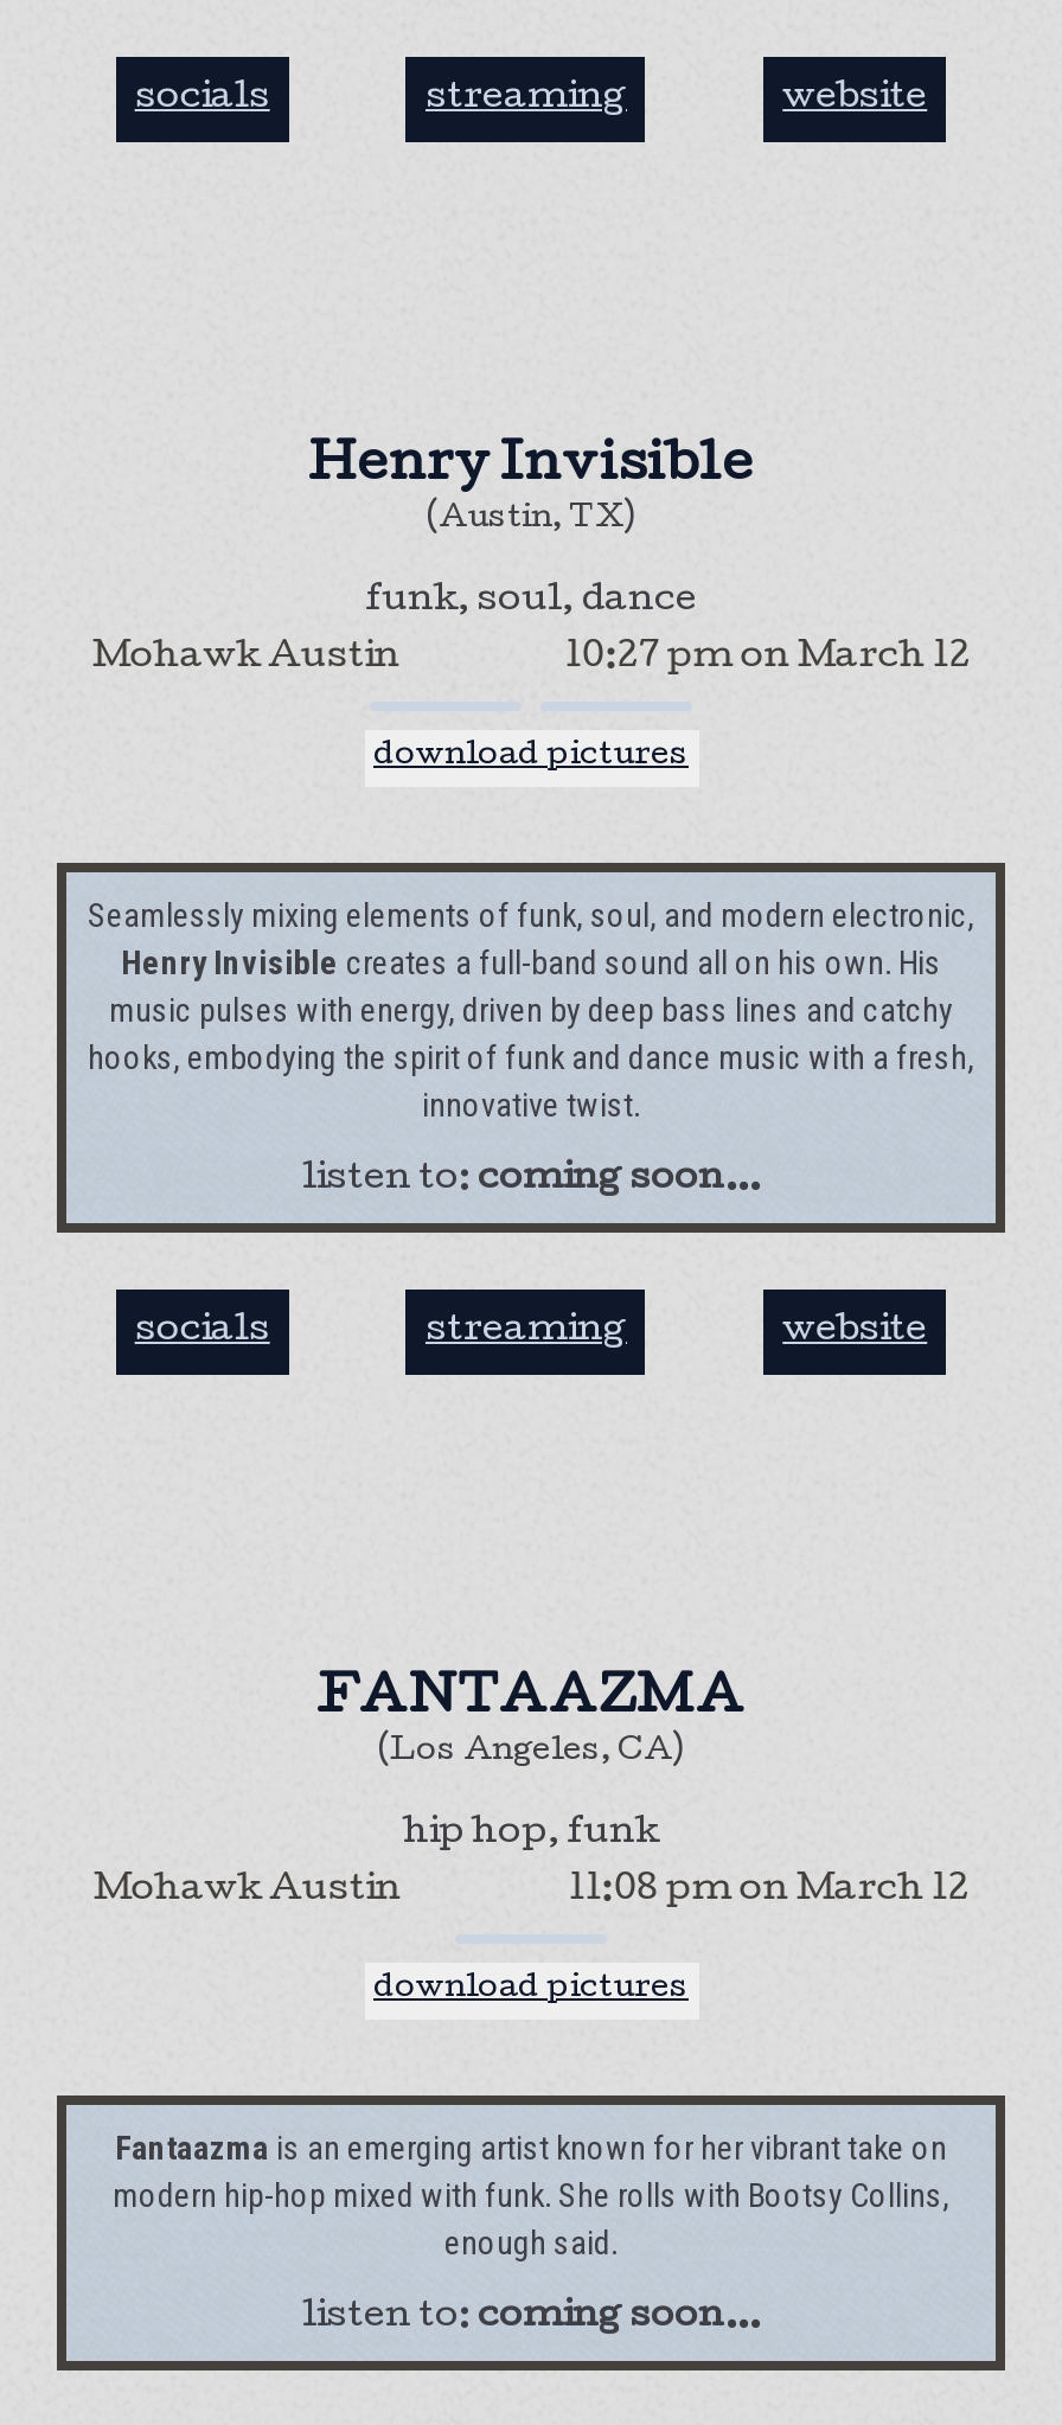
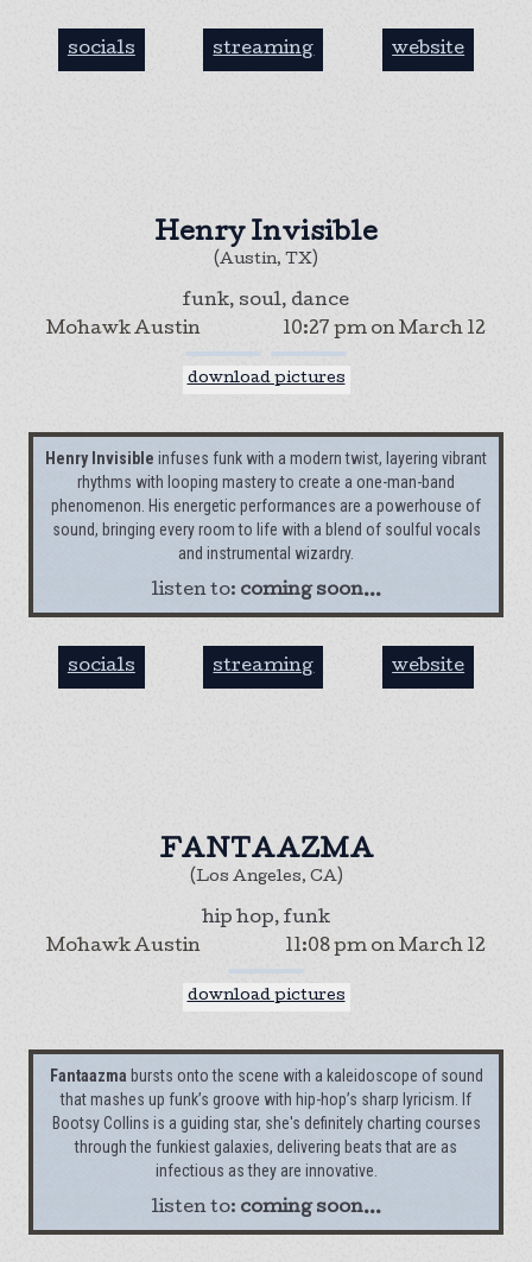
[88,896,974,1124] Seamlessly mixing elements of funk, soul, and modern electronic, | Henry Invisible creates a full-band sound all on his own. His | music pulses with energy, driven by deep bass lines and catchy | hooks, embodying the spirit of funk and dance music with a fresh, | innovative twist. -> [45,449,487,563] Henry Invisible infuses funk with a modern twist, layering vibrant | rhythms with looping mastery to create a one-man-band | phenomenon. His energetic performances are a powerhouse of | sound, bringing every room to life with a blend of soulful vocals | and instrumental wizardry.
[113,2129,949,2261] Fantaazma is an emerging artist known for her vibrant take on | modern hip-hop mixed with funk. She rolls with Bootsy Collins, | enough said. -> [49,1066,483,1180] Fantaazma bursts onto the scene with a kaleidoscope of sound | that mashes up funk’s groove with hip-hop’s sharp lyricism. If | Bootsy Collins is a guiding star, she's definitely charting courses | through the funkiest galaxies, delivering beats that are as | infectious as they are innovative.

